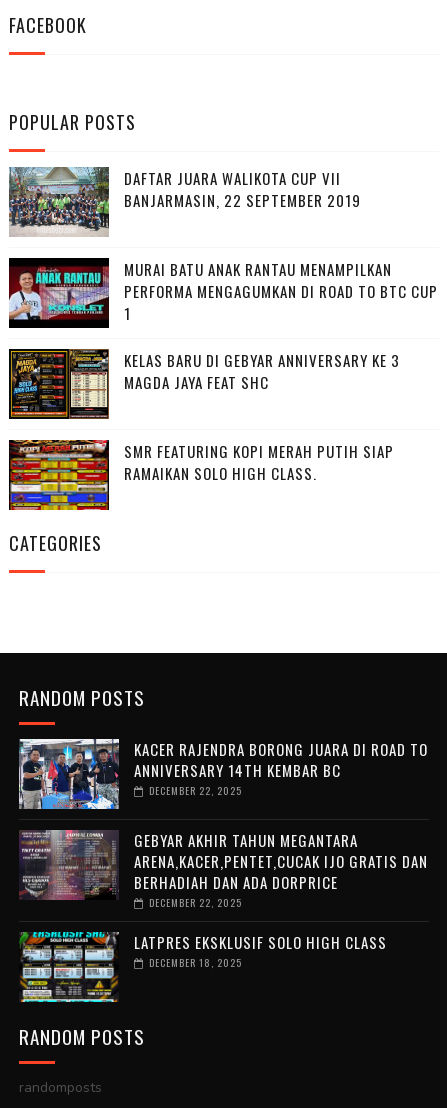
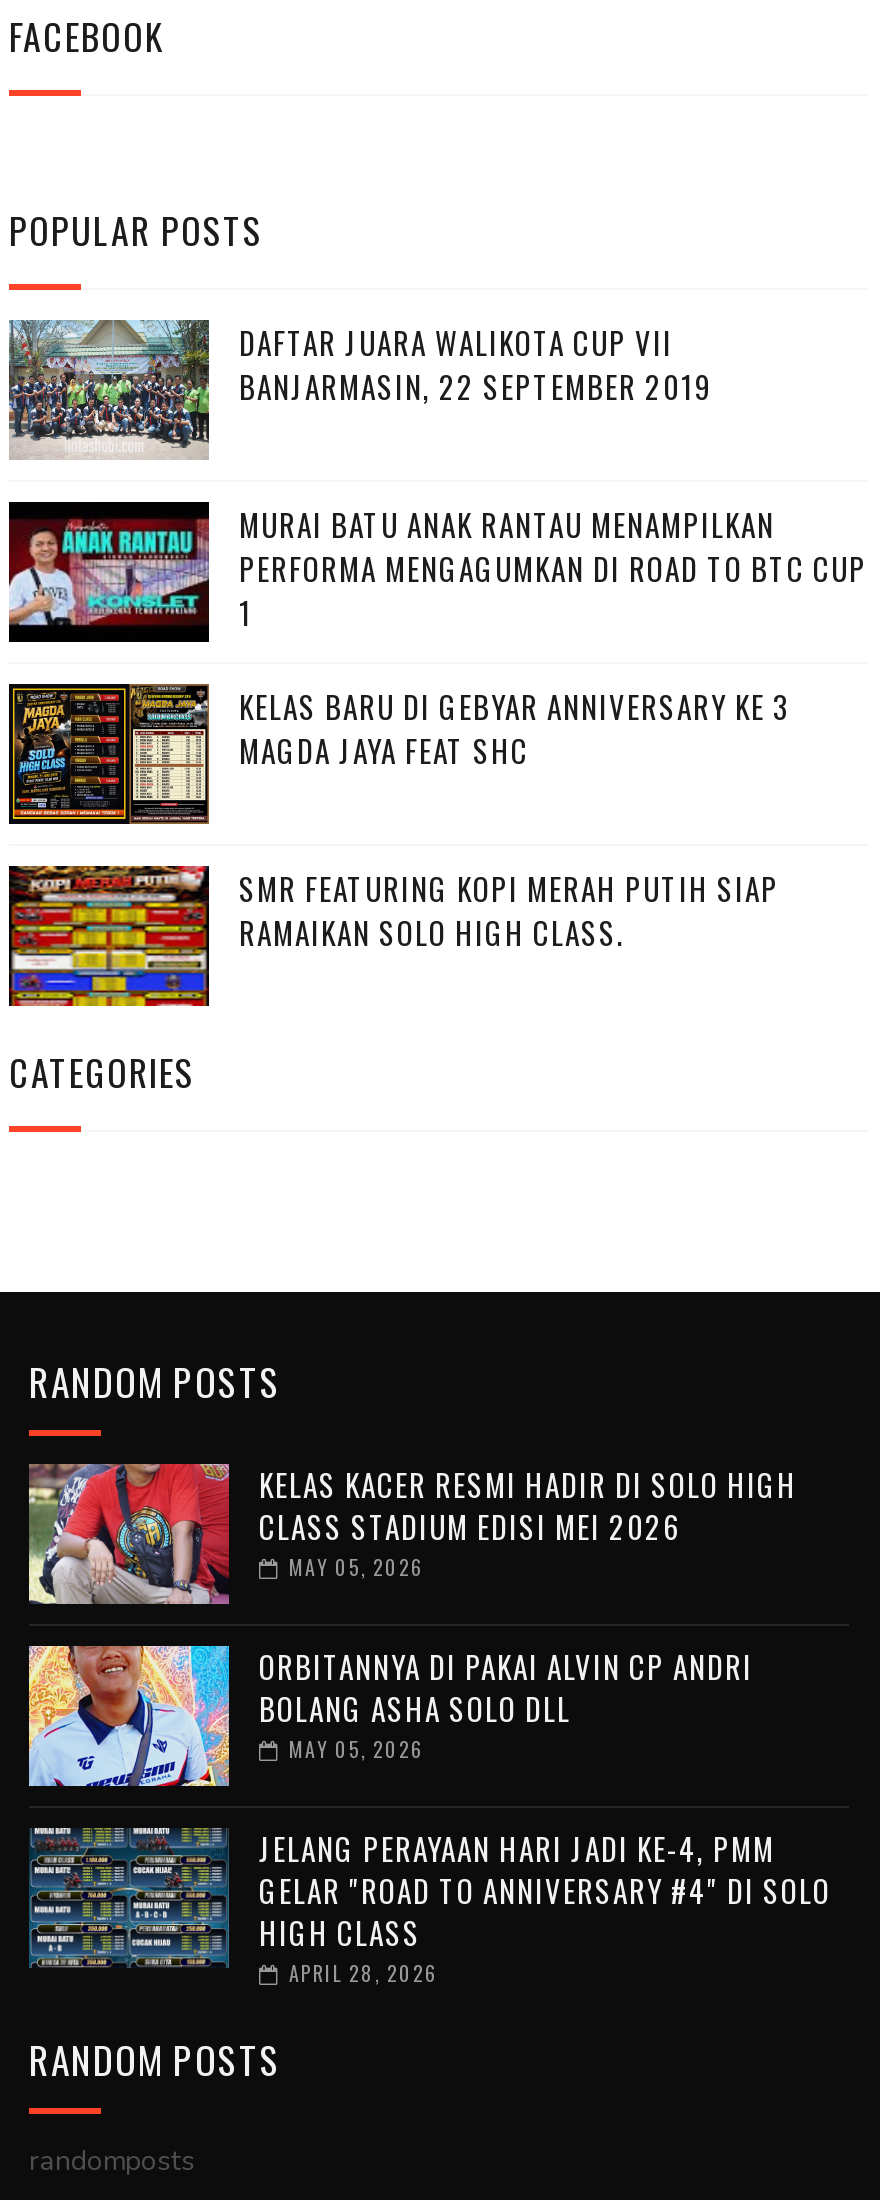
[18,738,428,810] [image] | KACER RAJENDRA BORONG JUARA DI ROAD TO | ANNIVERSARY 14TH KEMBAR BC | DECEMBER 22, 2025 -> [27,1462,797,1606] [image] | KELAS KACER RESMI HADIR DI SOLO HIGH | CLASS STADIUM EDISI MEI 2026 | MAY 05, 2026
[19,829,428,910] [image] | GEBYAR AKHIR TAHUN MEGANTARA | ARENA,KACER,PENTET,CUCAK IJO GRATIS DAN | BERHADIAH DAN ADA DORPRICE | DECEMBER 22, 2025 -> [27,1644,753,1788] [image] | ORBITANNYA DI PAKAI ALVIN CP ANDRI | BOLANG ASHA SOLO DLL | MAY 05, 2026
[19,921,387,1003] [image] | LATPRES EKSKLUSIF SOLO HIGH CLASS | DECEMBER 18, 2025 -> [27,1826,831,1990] [image] | JELANG PERAYAAN HARI JADI KE-4, PMM | GELAR "ROAD TO ANNIVERSARY #4" DI SOLO | HIGH CLASS | APRIL 28, 2026

